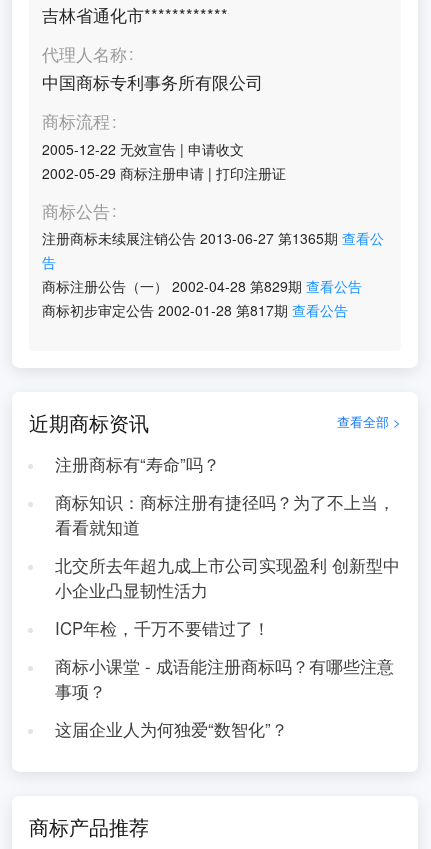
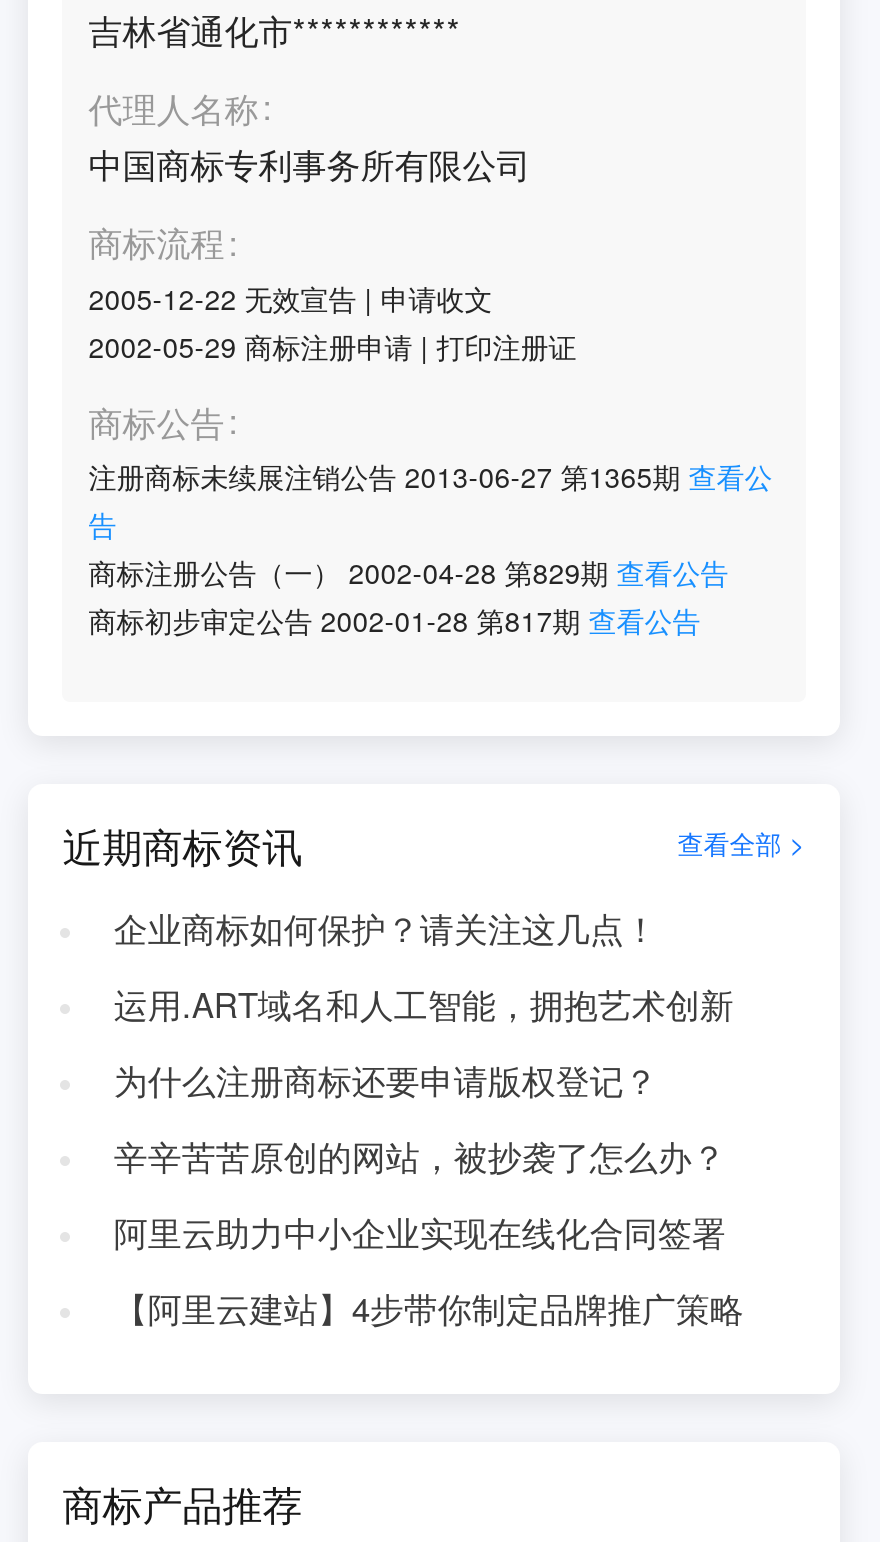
[55,452,220,476] 注册商标有“寿命”吗？ -> [114,904,658,952] 企业商标如何保护？请关注这几点！
[55,490,395,539] 商标知识：商标注册有捷径吗？为了不上当， | 看看就知道 -> [114,980,734,1028] 运用.ART域名和人工智能，拥抱艺术创新
[55,553,400,602] 北交所去年超九成上市公司实现盈利 创新型中 | 小企业凸显韧性活力 -> [114,1056,658,1104] 为什么注册商标还要申请版权登记？
[55,616,270,640] ICP年检，千万不要错过了！ -> [114,1132,726,1180] 辛辛苦苦原创的网站，被抄袭了怎么办？
[55,654,394,703] 商标小课堂 - 成语能注册商标吗？有哪些注意 | 事项？ -> [114,1208,726,1256] 阿里云助力中小企业实现在线化合同签署
[55,717,288,741] 这届企业人为何独爱“数智化”？ -> [114,1284,744,1332] 【阿里云建站】4步带你制定品牌推广策略

